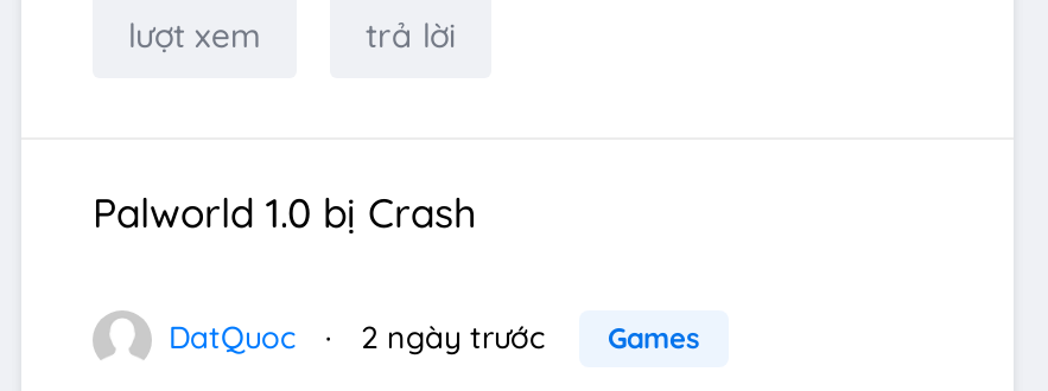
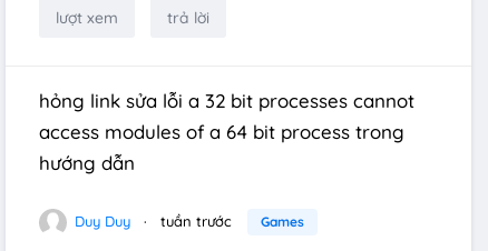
[93,187,477,236] Palworld 1.0 bị Crash -> [39,89,414,174] hỏng link sửa lỗi a 32 bit processes cannot | access modules of a 64 bit process trong | hướng dẫn
[159,317,546,355] DatQuoc | 2 ngày trước -> [70,212,232,230] Duy Duy | tuần trước

